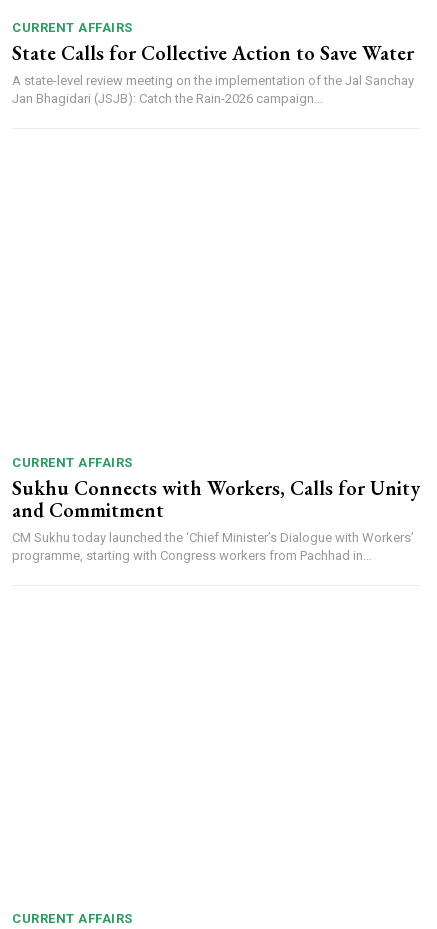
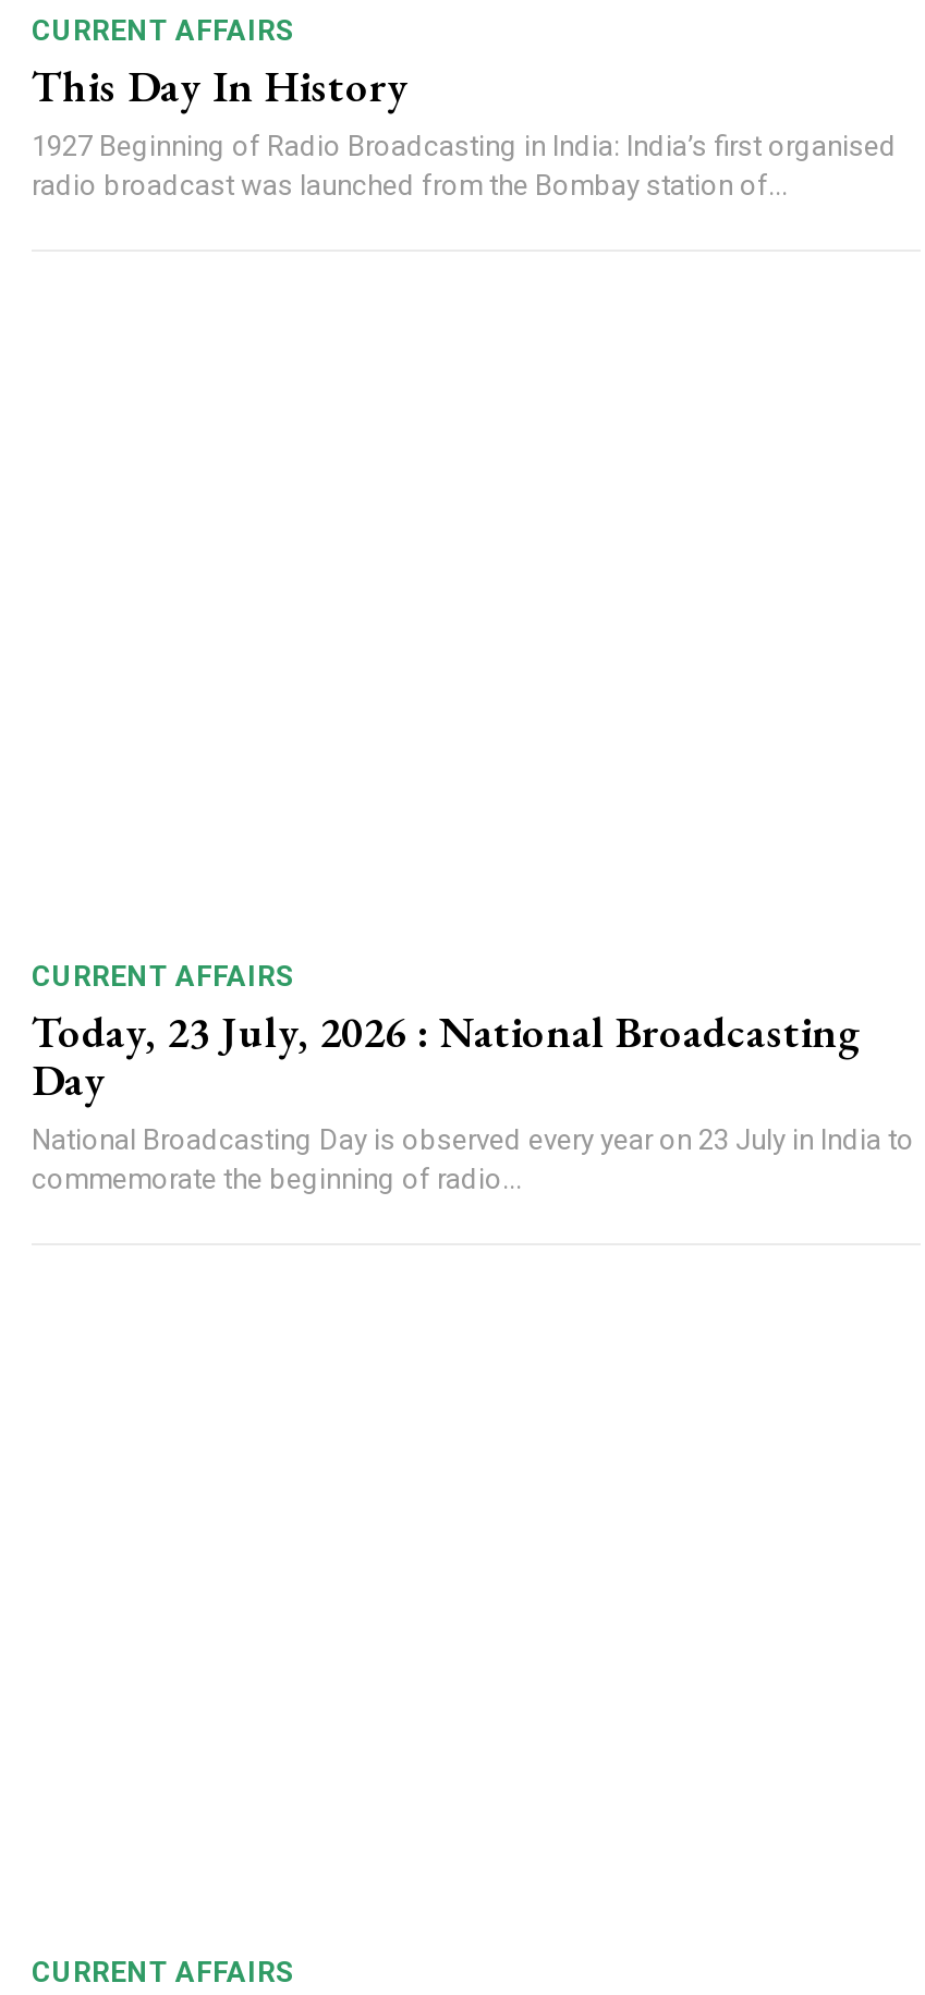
[12,40,414,106] State Calls for Collective Action to Save Water | A state-level review meeting on the implementation of the Jal Sanchay | Jan Bhagidari (JSJB): Catch the Rain-2026 campaign... -> [32,58,897,202] This Day In History | 1927 Beginning of Radio Broadcasting in India: India’s first organised | radio broadcast was launched from the Bombay station of...
[12,475,420,563] Sukhu Connects with Workers, Calls for Unity | and Commitment | CM Sukhu today launched the ‘Chief Minister’s Dialogue with Workers’ | programme, starting with Congress workers from Pachhad in... -> [32,1005,914,1197] Today, 23 July, 2026 : National Broadcasting | Day | National Broadcasting Day is observed every year on 23 July in India to | commemorate the beginning of radio...

